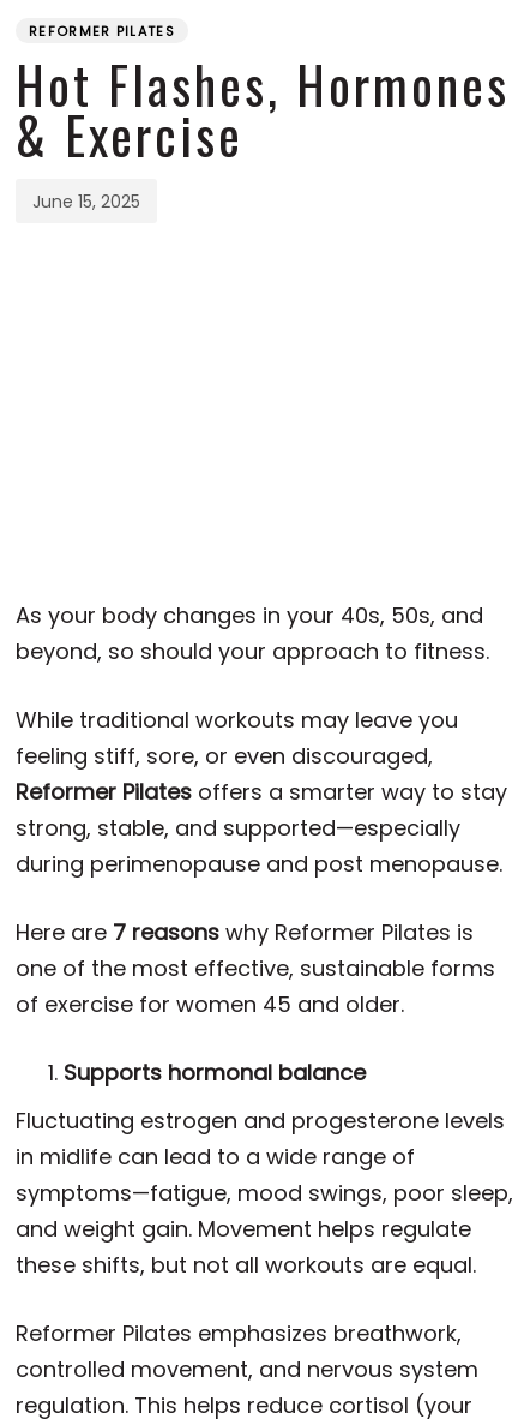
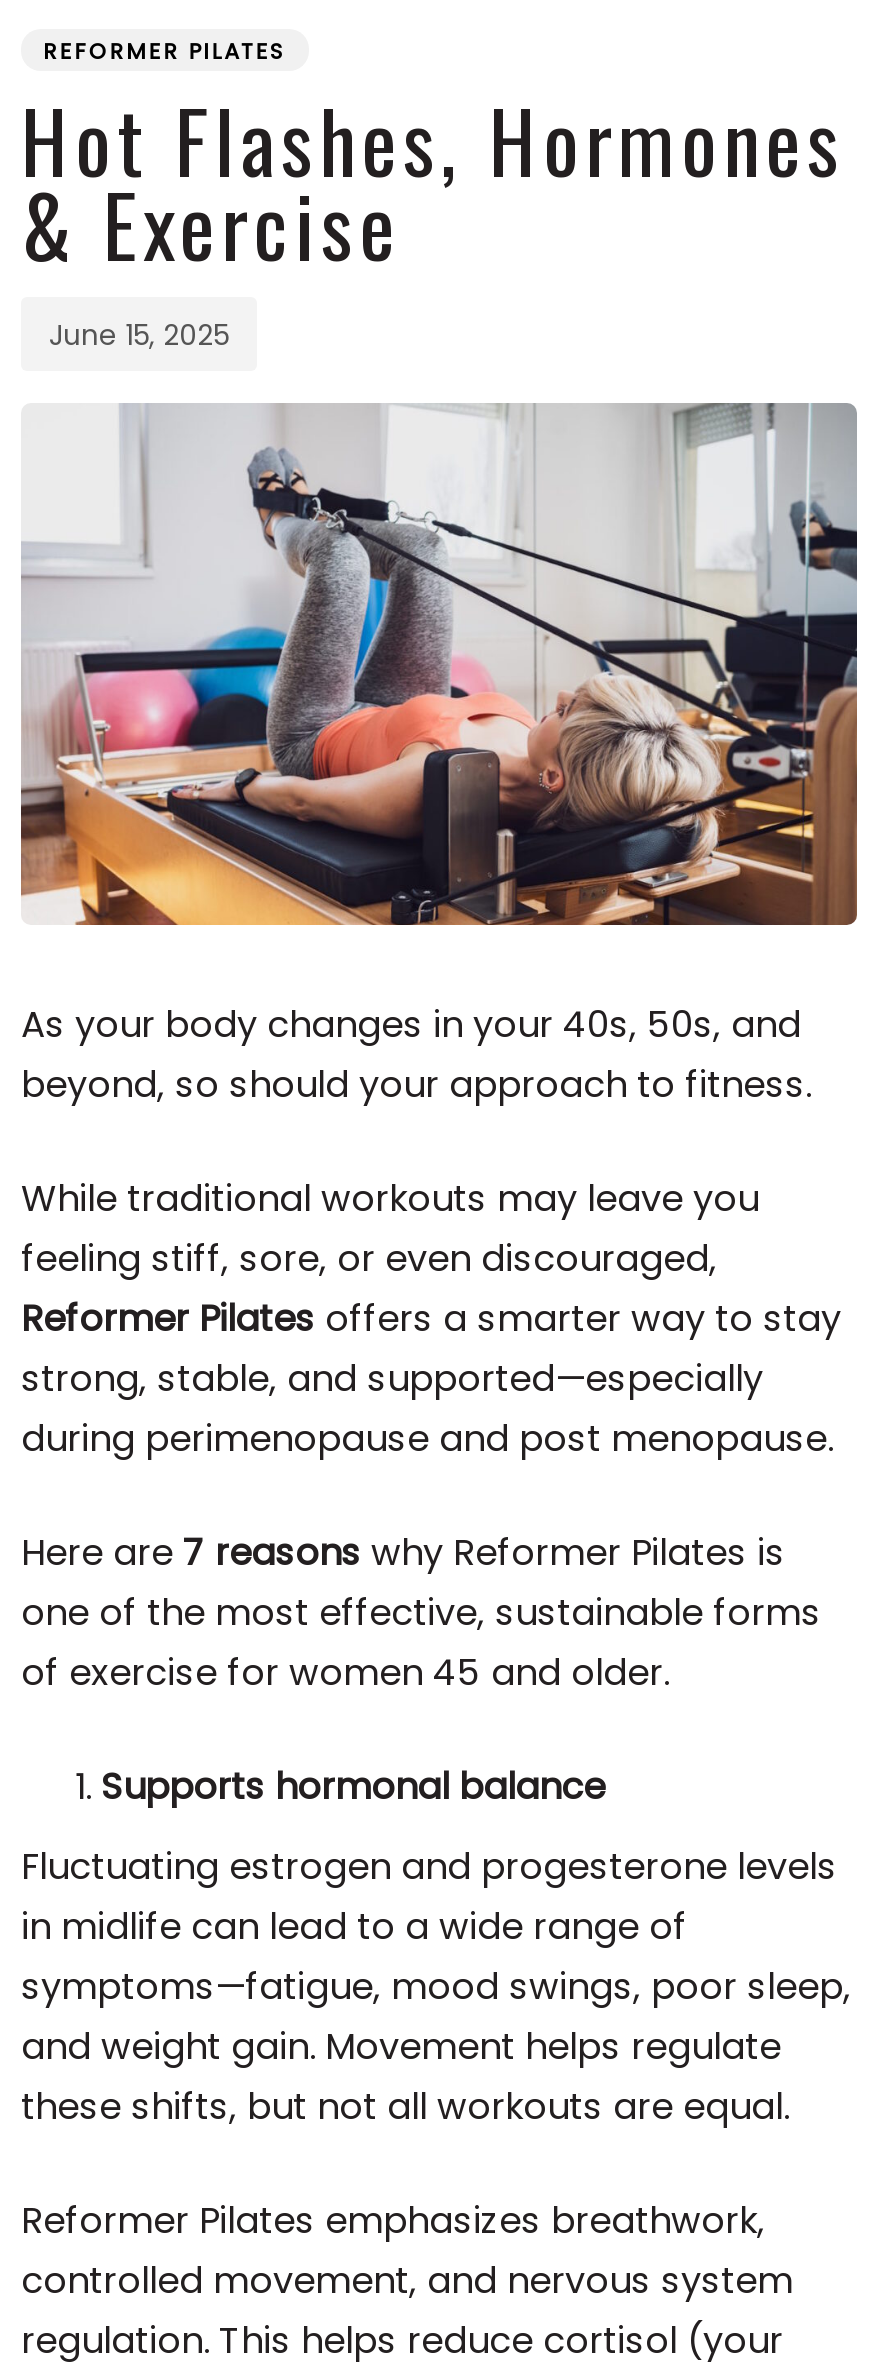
none -> [19,401,859,927] [image]

